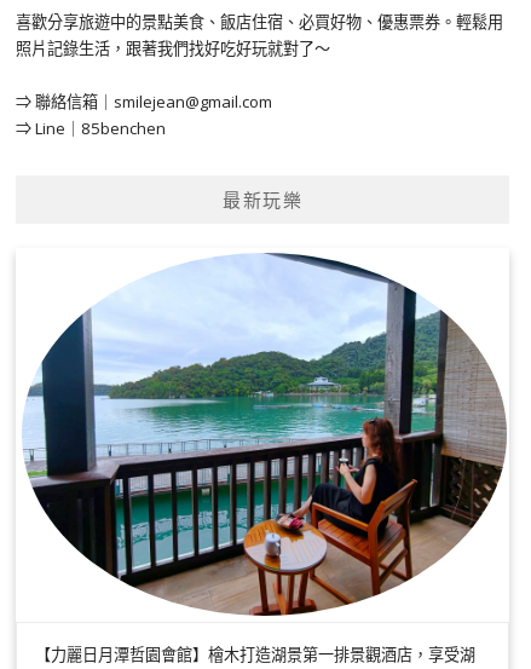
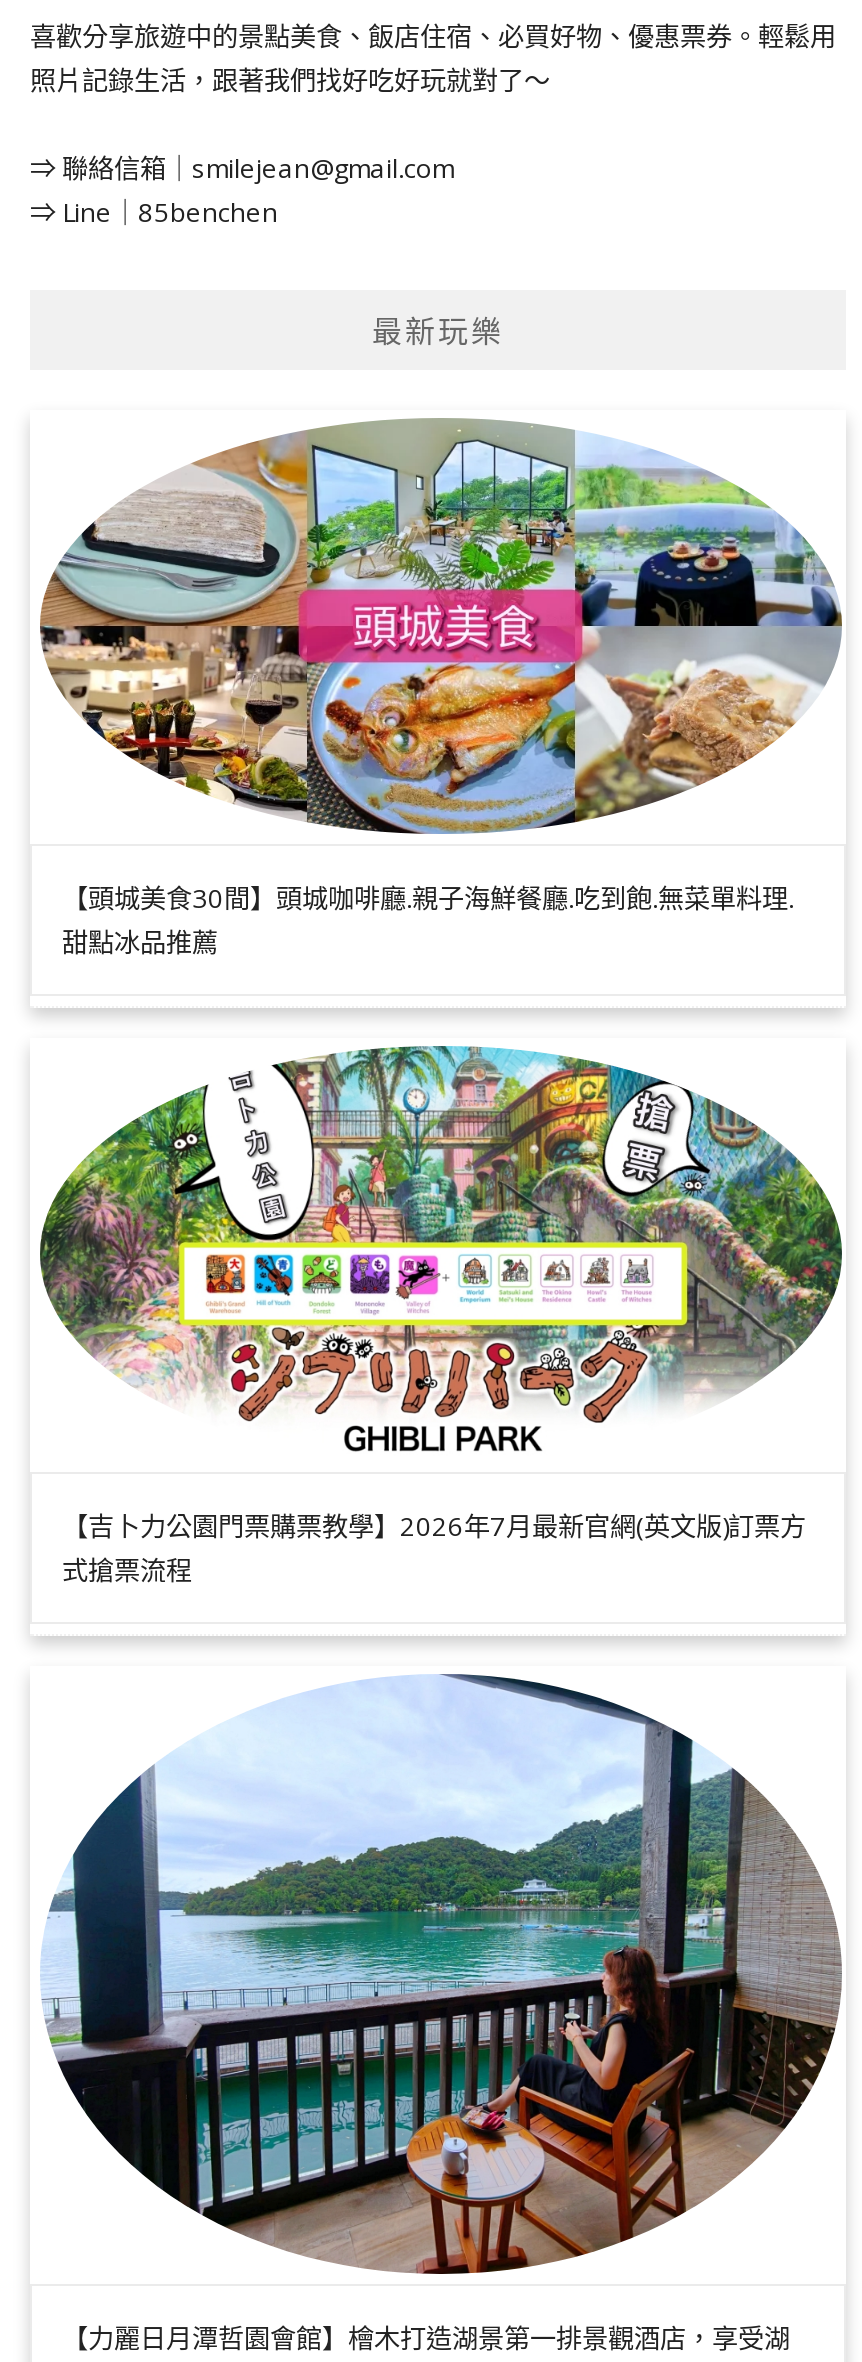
none -> [38,418,844,960] [image] | 【頭城美食30間】頭城咖啡廳.親子海鮮餐廳.吃到飽.無菜單料理. | 甜點冰品推薦
none -> [38,1044,844,1588] [image] | 【吉卜力公園門票購票教學】2026年7月最新官網(英文版)訂票方 | 式搶票流程

